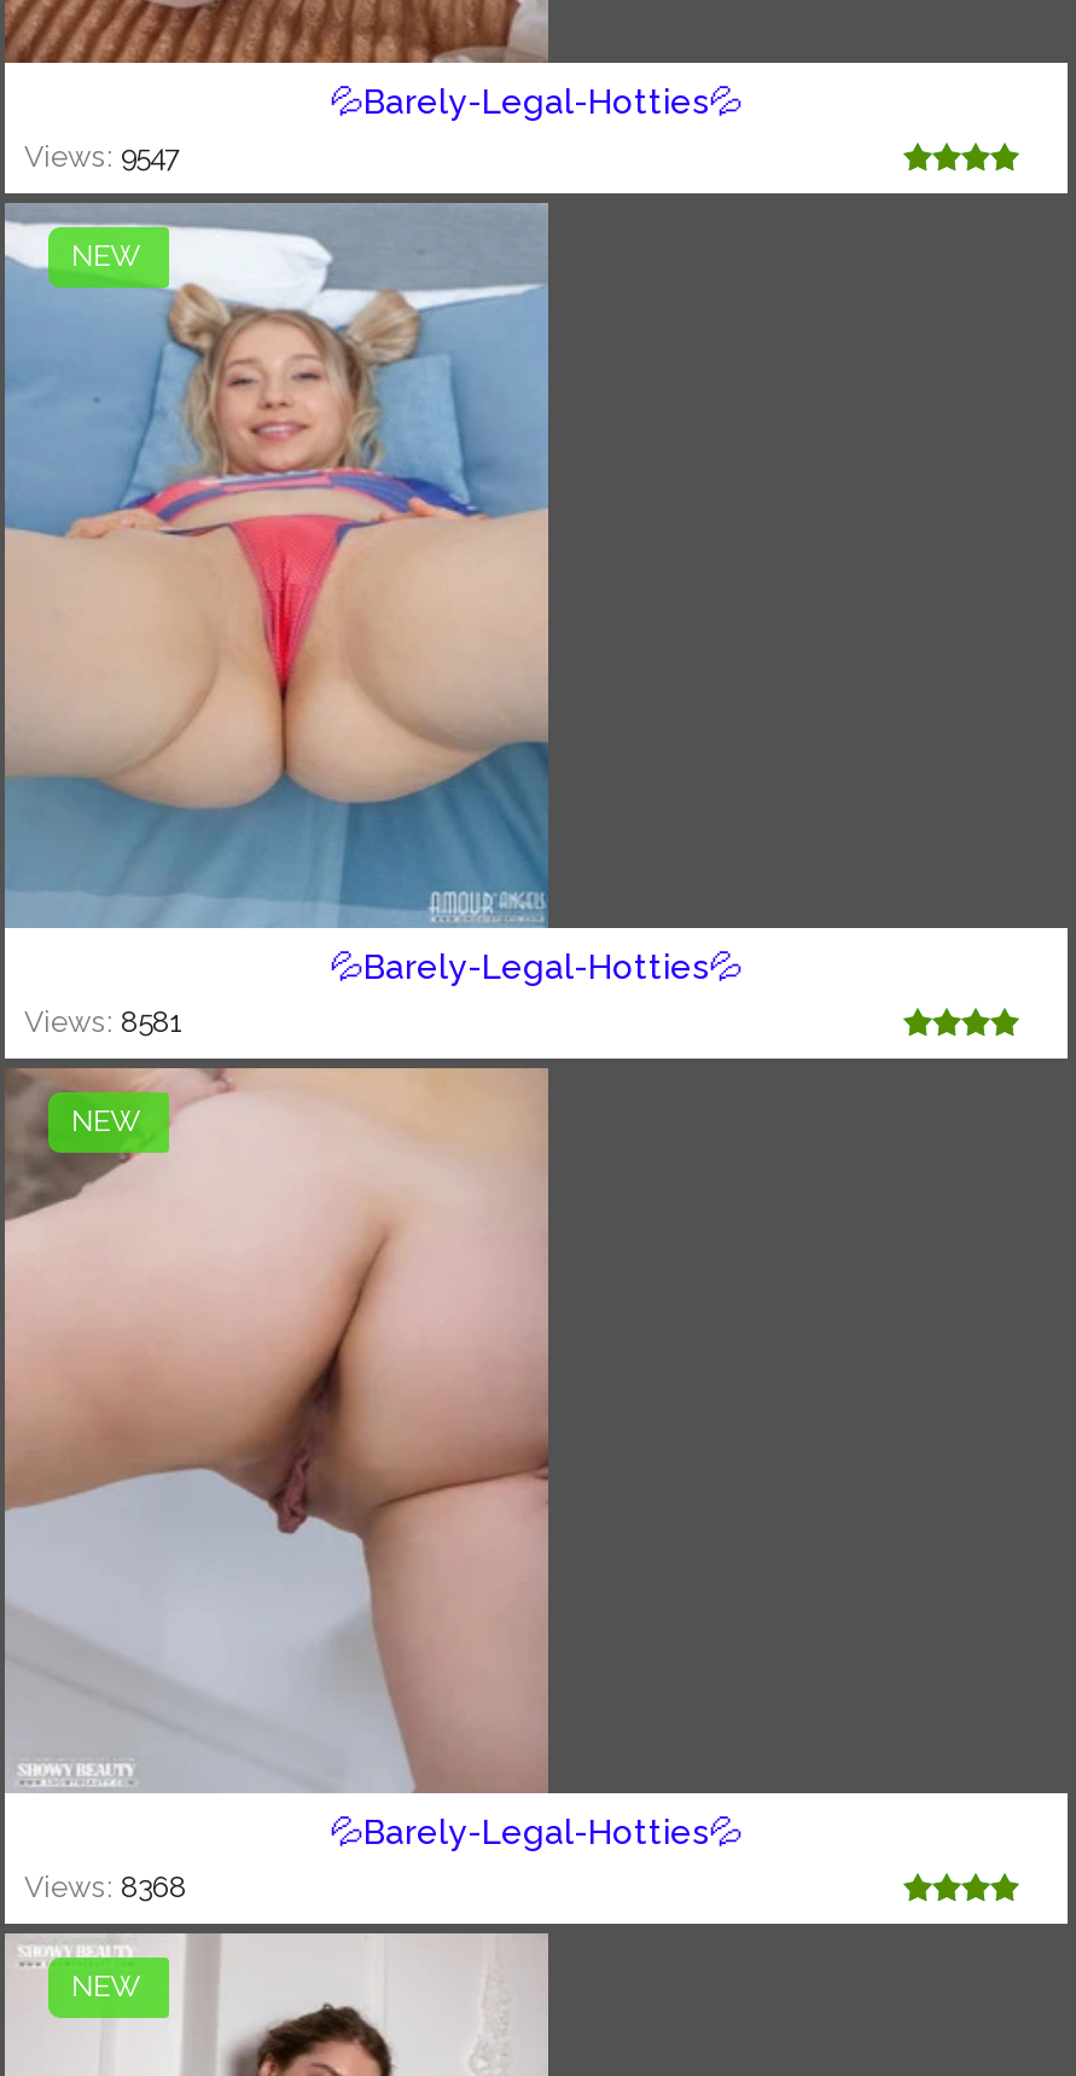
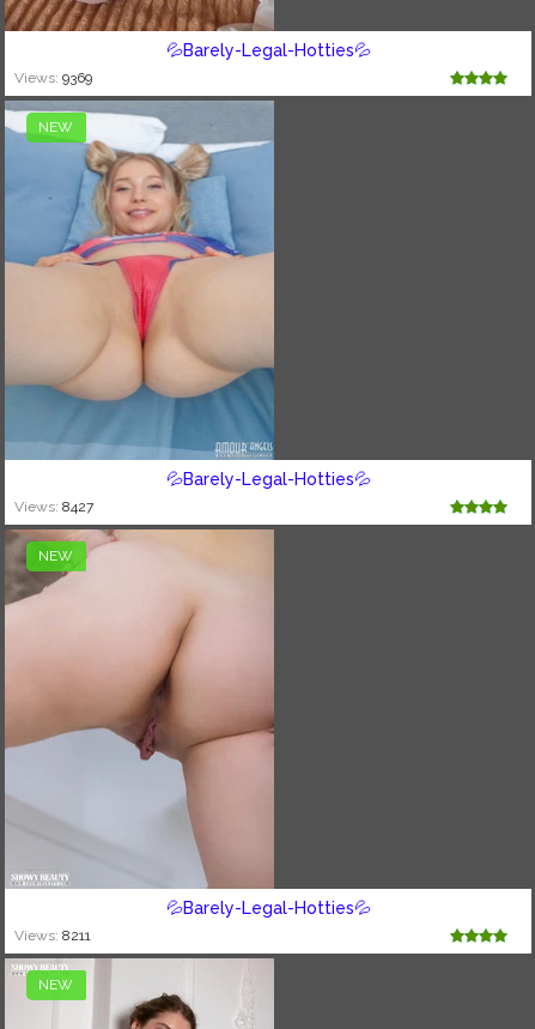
[24,140,179,174] Views: 9547 -> [14,69,92,86] Views: 9369
[24,1005,181,1039] Views: 8581 -> [14,498,93,515] Views: 8427
[24,1871,186,1904] Views: 8368 -> [14,927,91,944] Views: 8211

